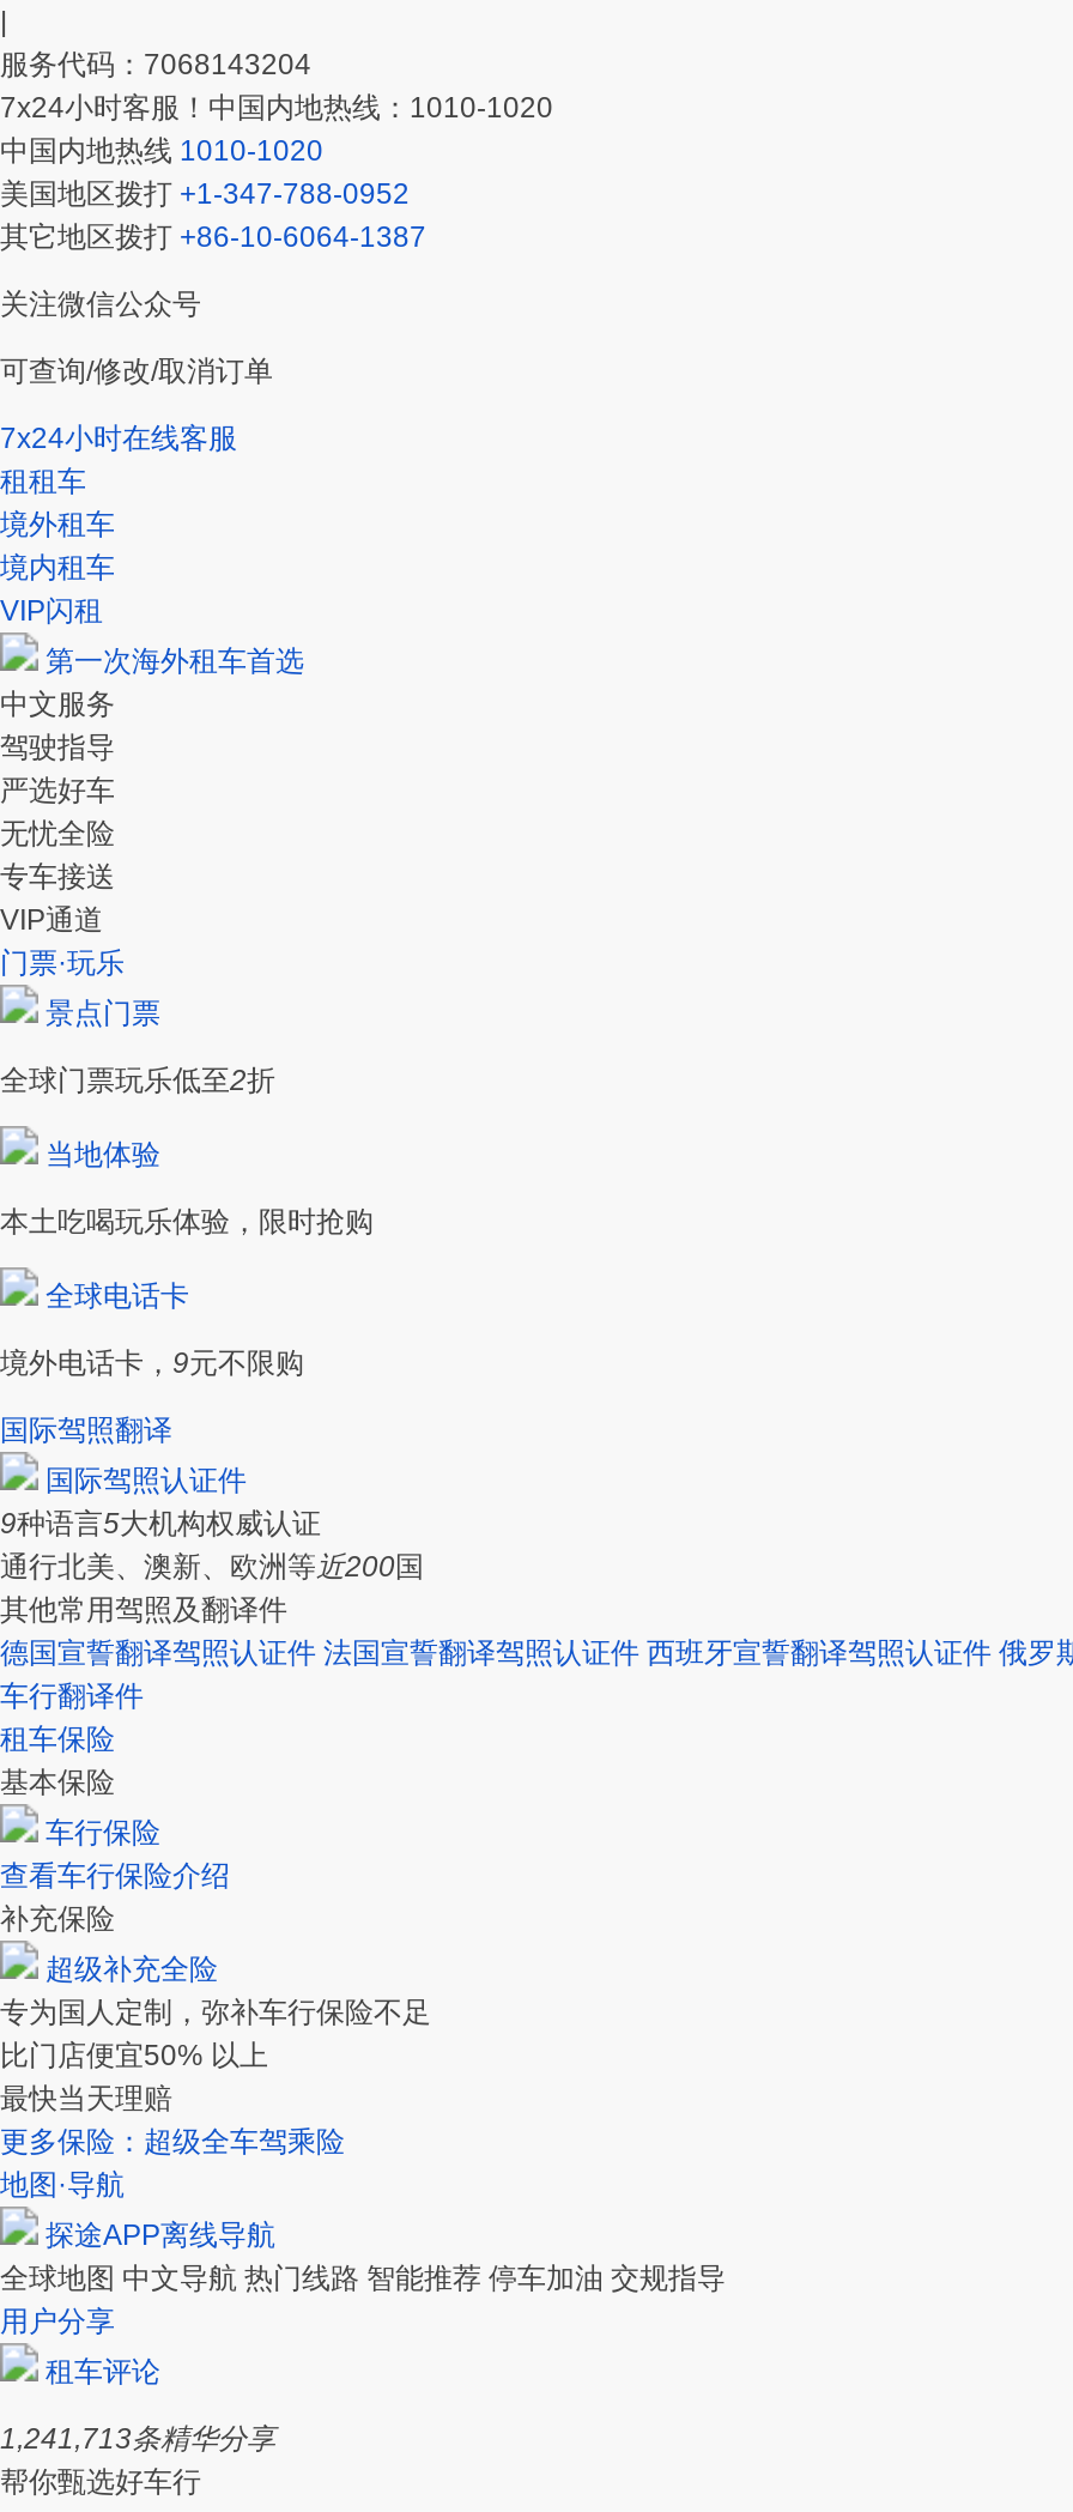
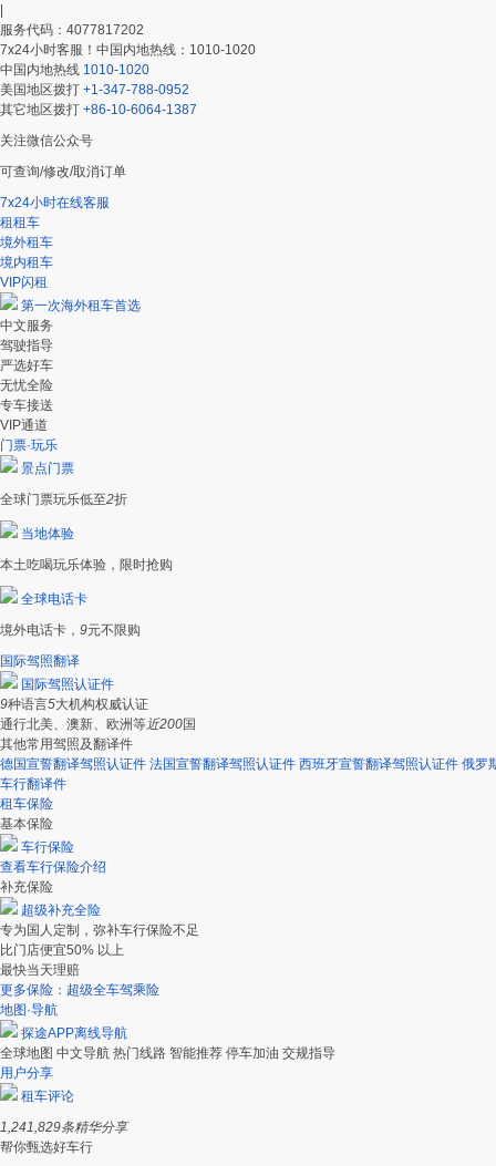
[0,48,311,81] 服务代码：7068143204 -> [0,22,144,38] 服务代码：4077817202
[0,2422,275,2456] 1,241,713条精华分享 -> [0,1119,127,1135] 1,241,829条精华分享

